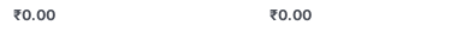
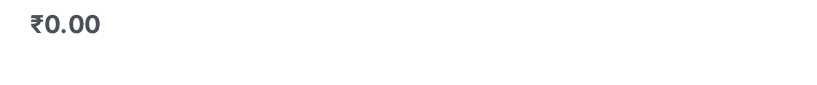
[269,6,312,23] ₹0.00 -> none

